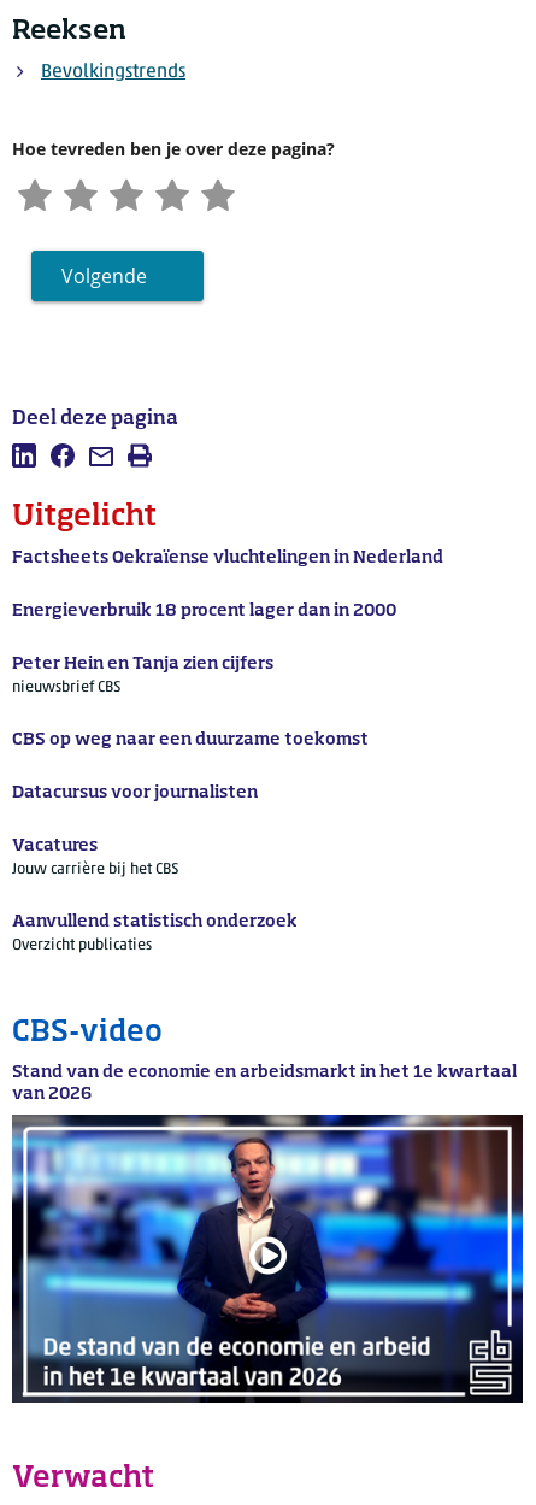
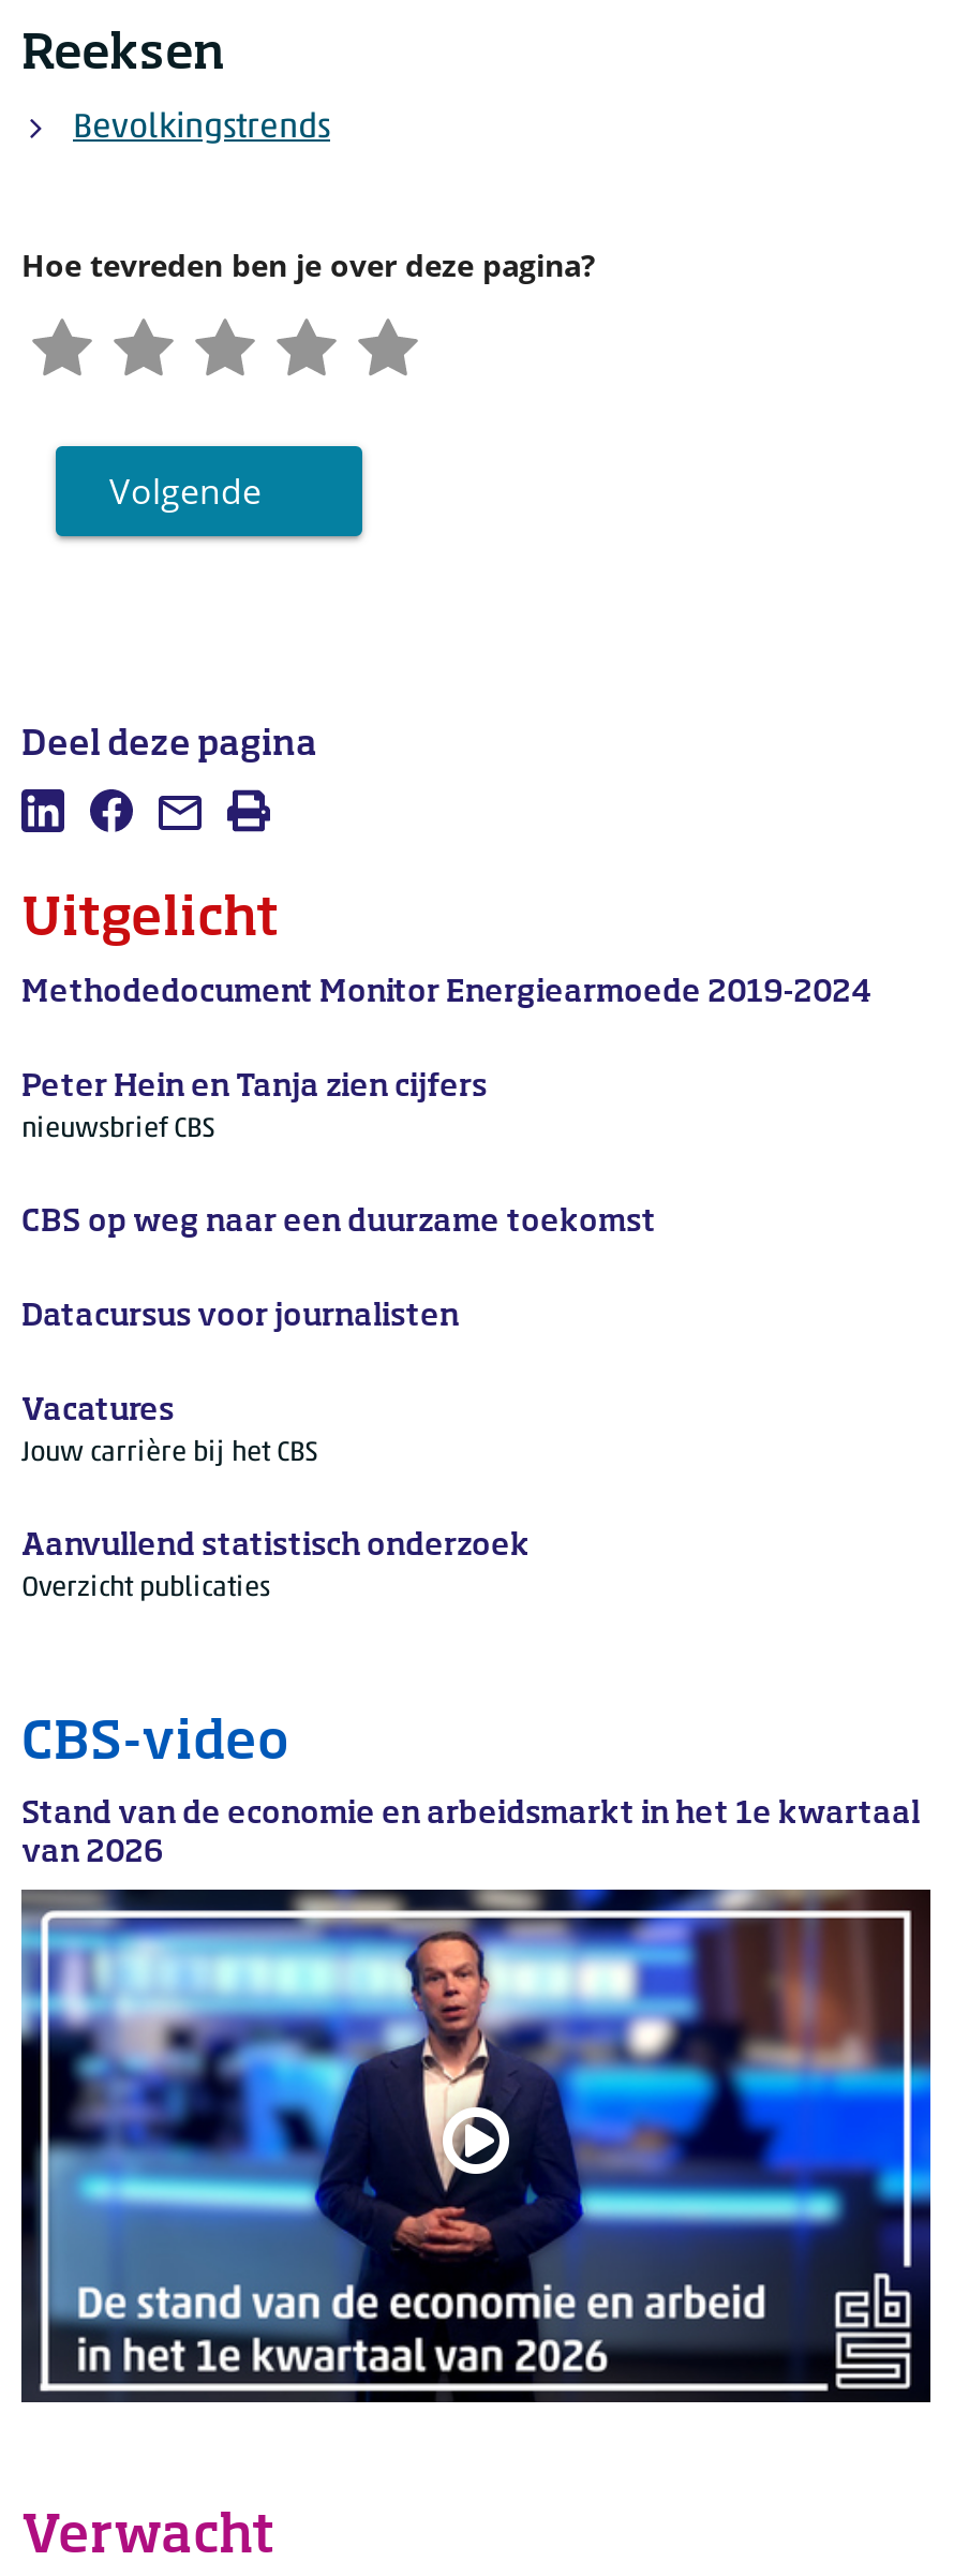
[12,550,443,620] Factsheets Oekraïense vluchtelingen in Nederland | Energieverbruik 18 procent lager dan in 2000 -> [21,979,873,1009] Methodedocument Monitor Energiearmoede 2019-2024

